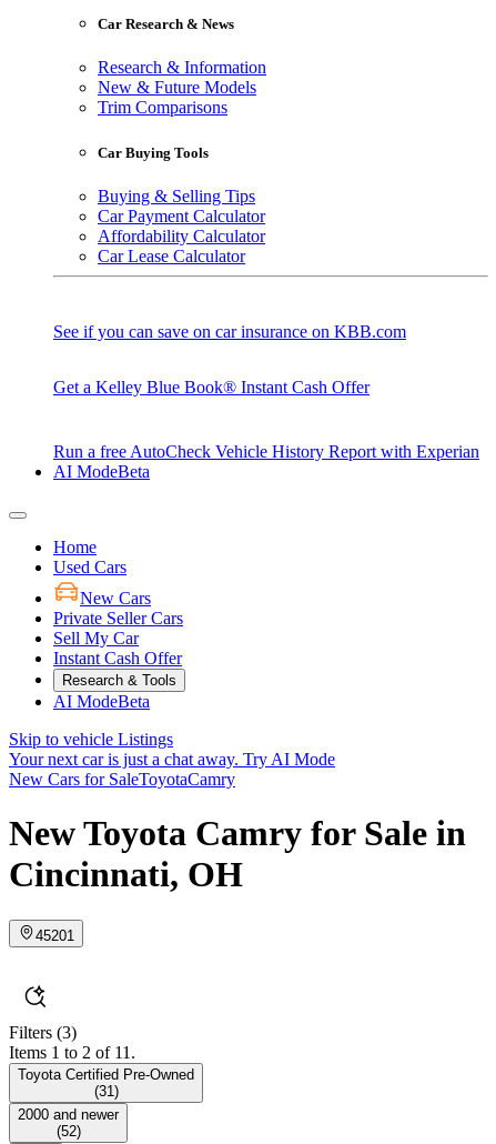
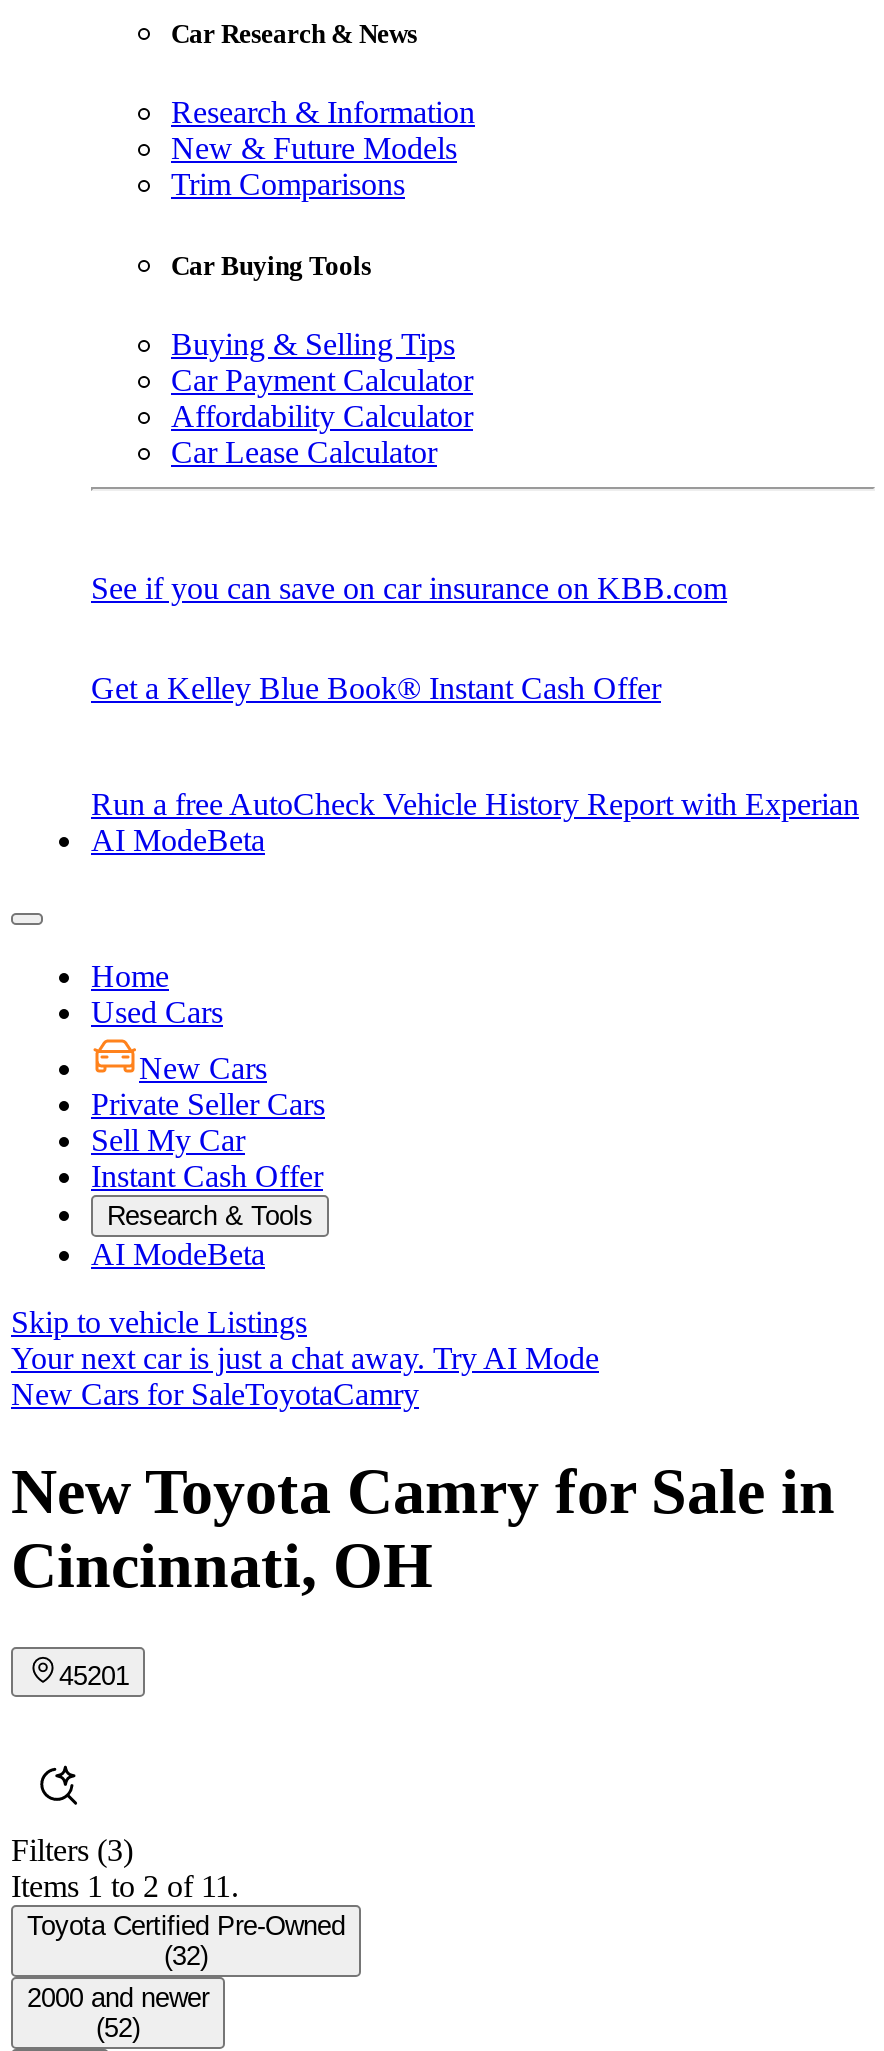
[94,1083,118,1099] (31) -> [164,1941,208,1971] (32)

